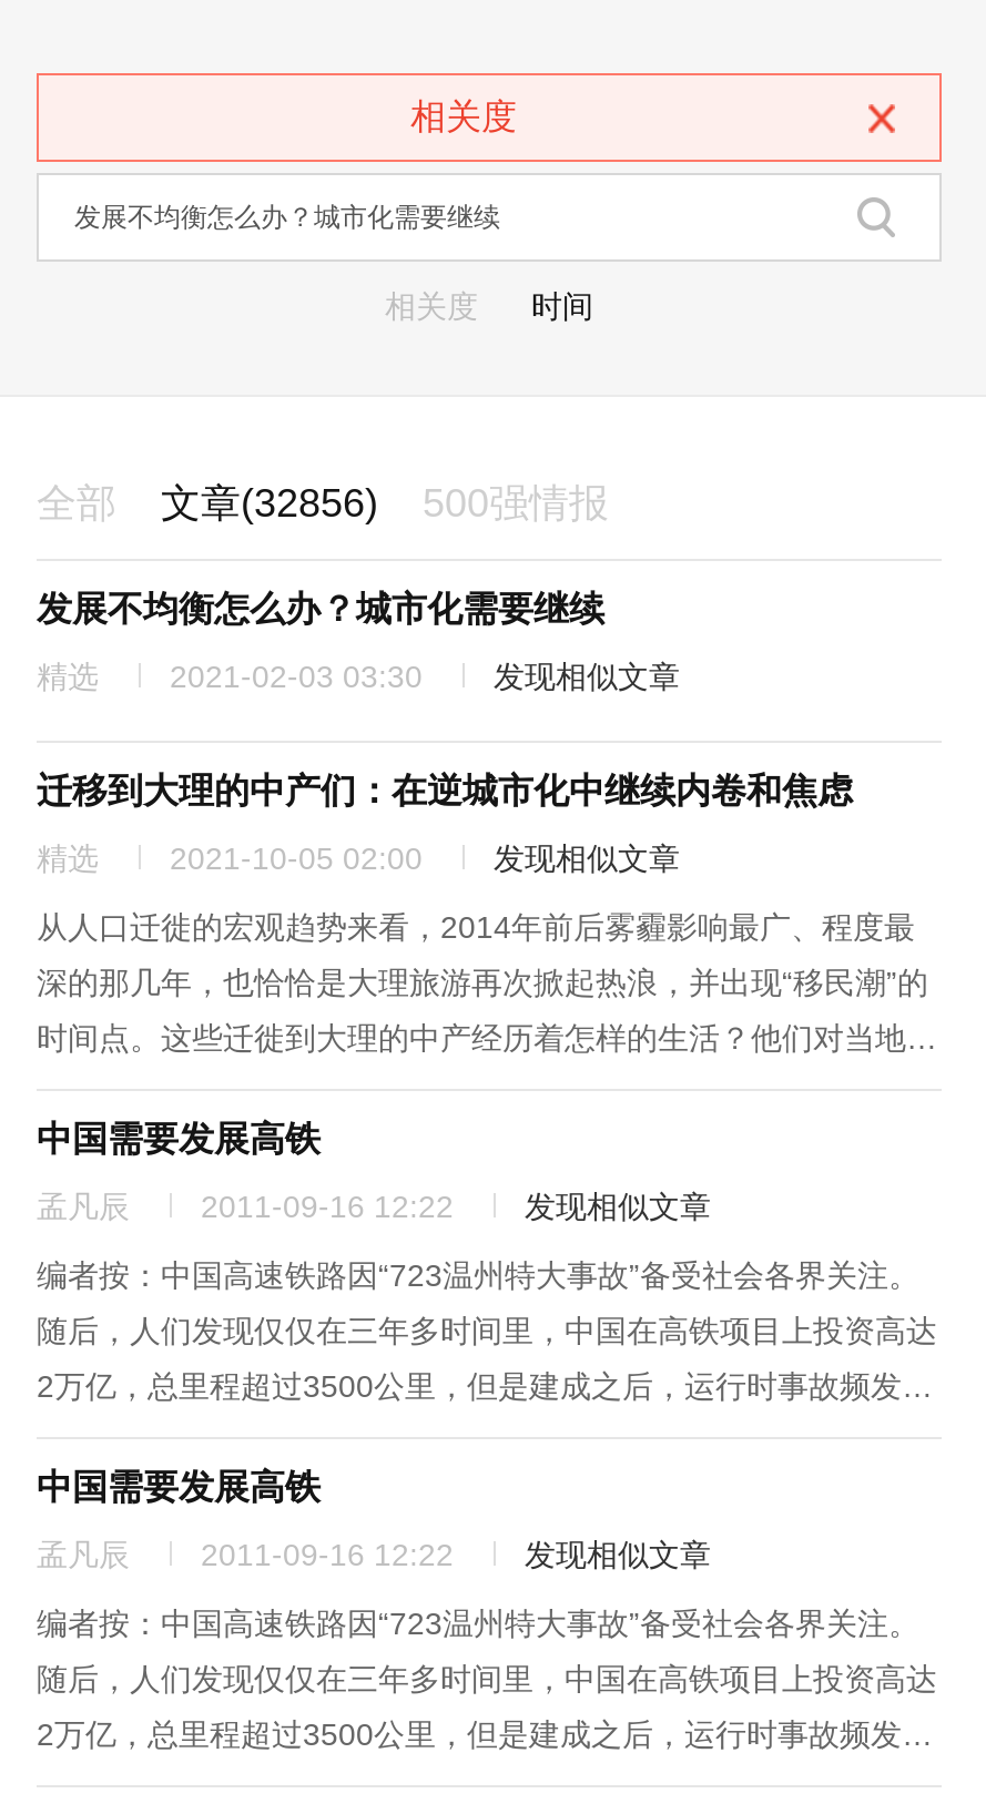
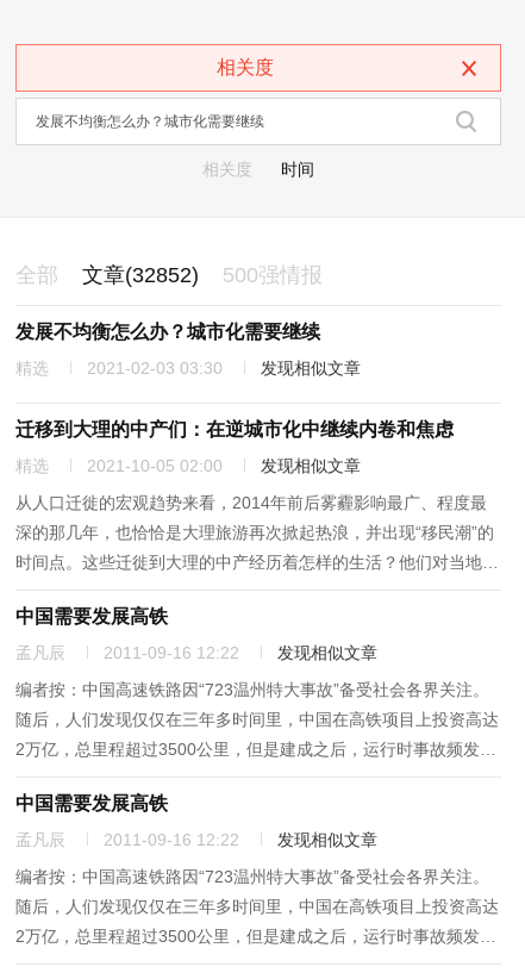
[37,481,609,526] 全部 文章(32856) 500强情报 -> [15,263,323,287] 全部 文章(32852) 500强情报

